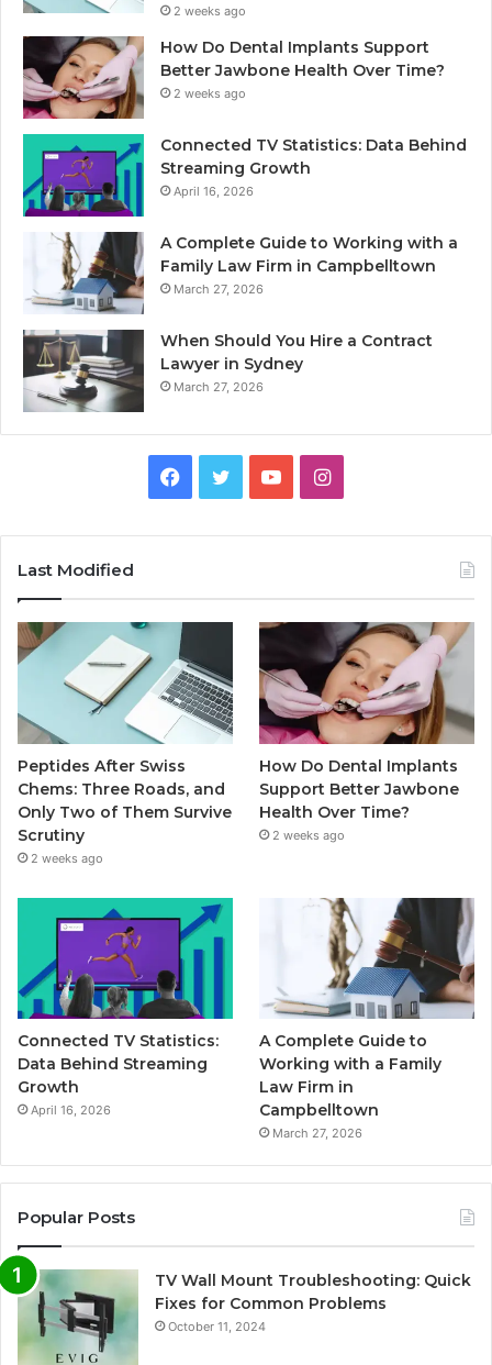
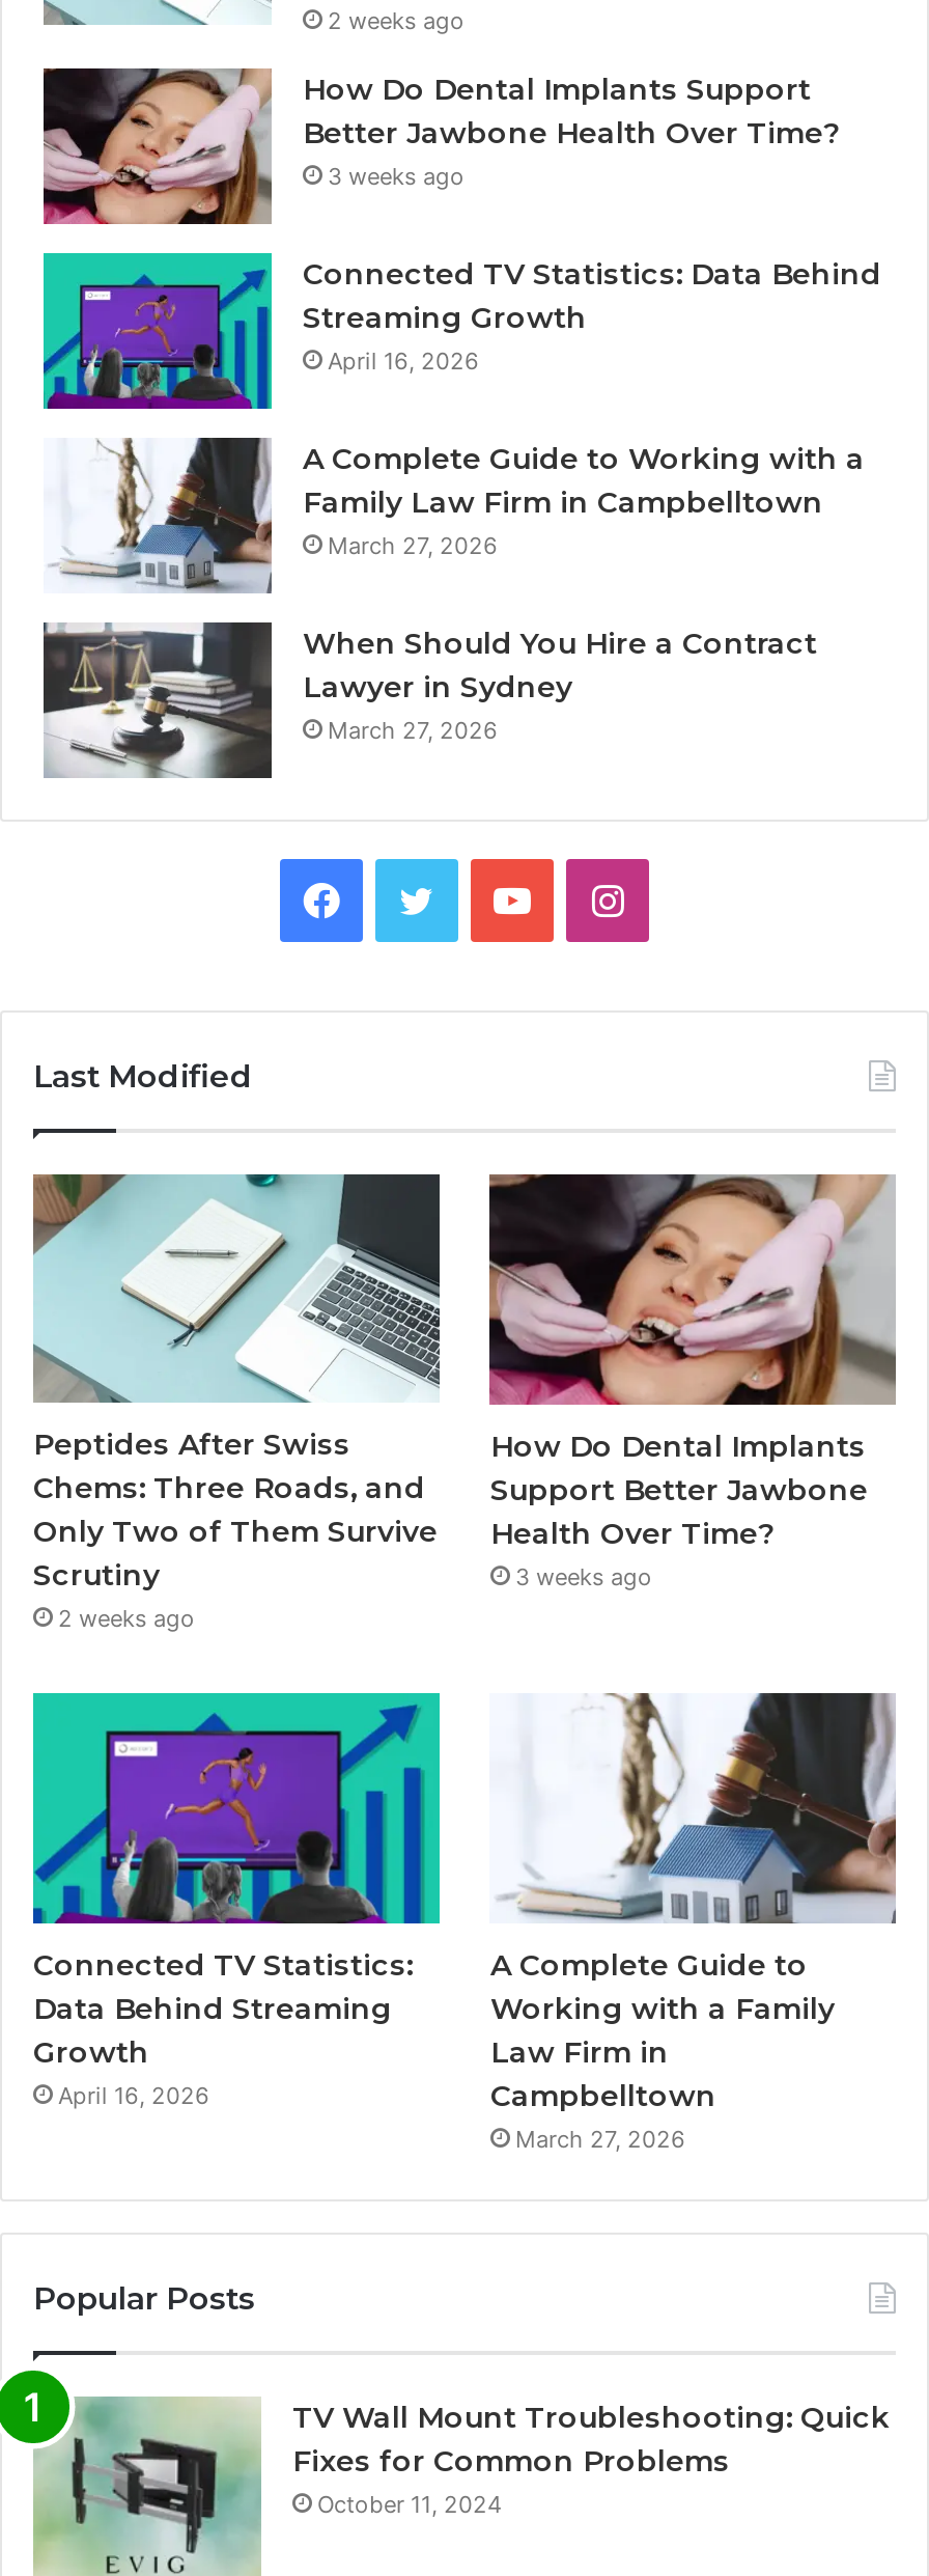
[174,86,246,102] 2 weeks ago -> [328,163,464,192] 3 weeks ago
[273,827,345,843] 2 weeks ago -> [515,1562,652,1591] 3 weeks ago

